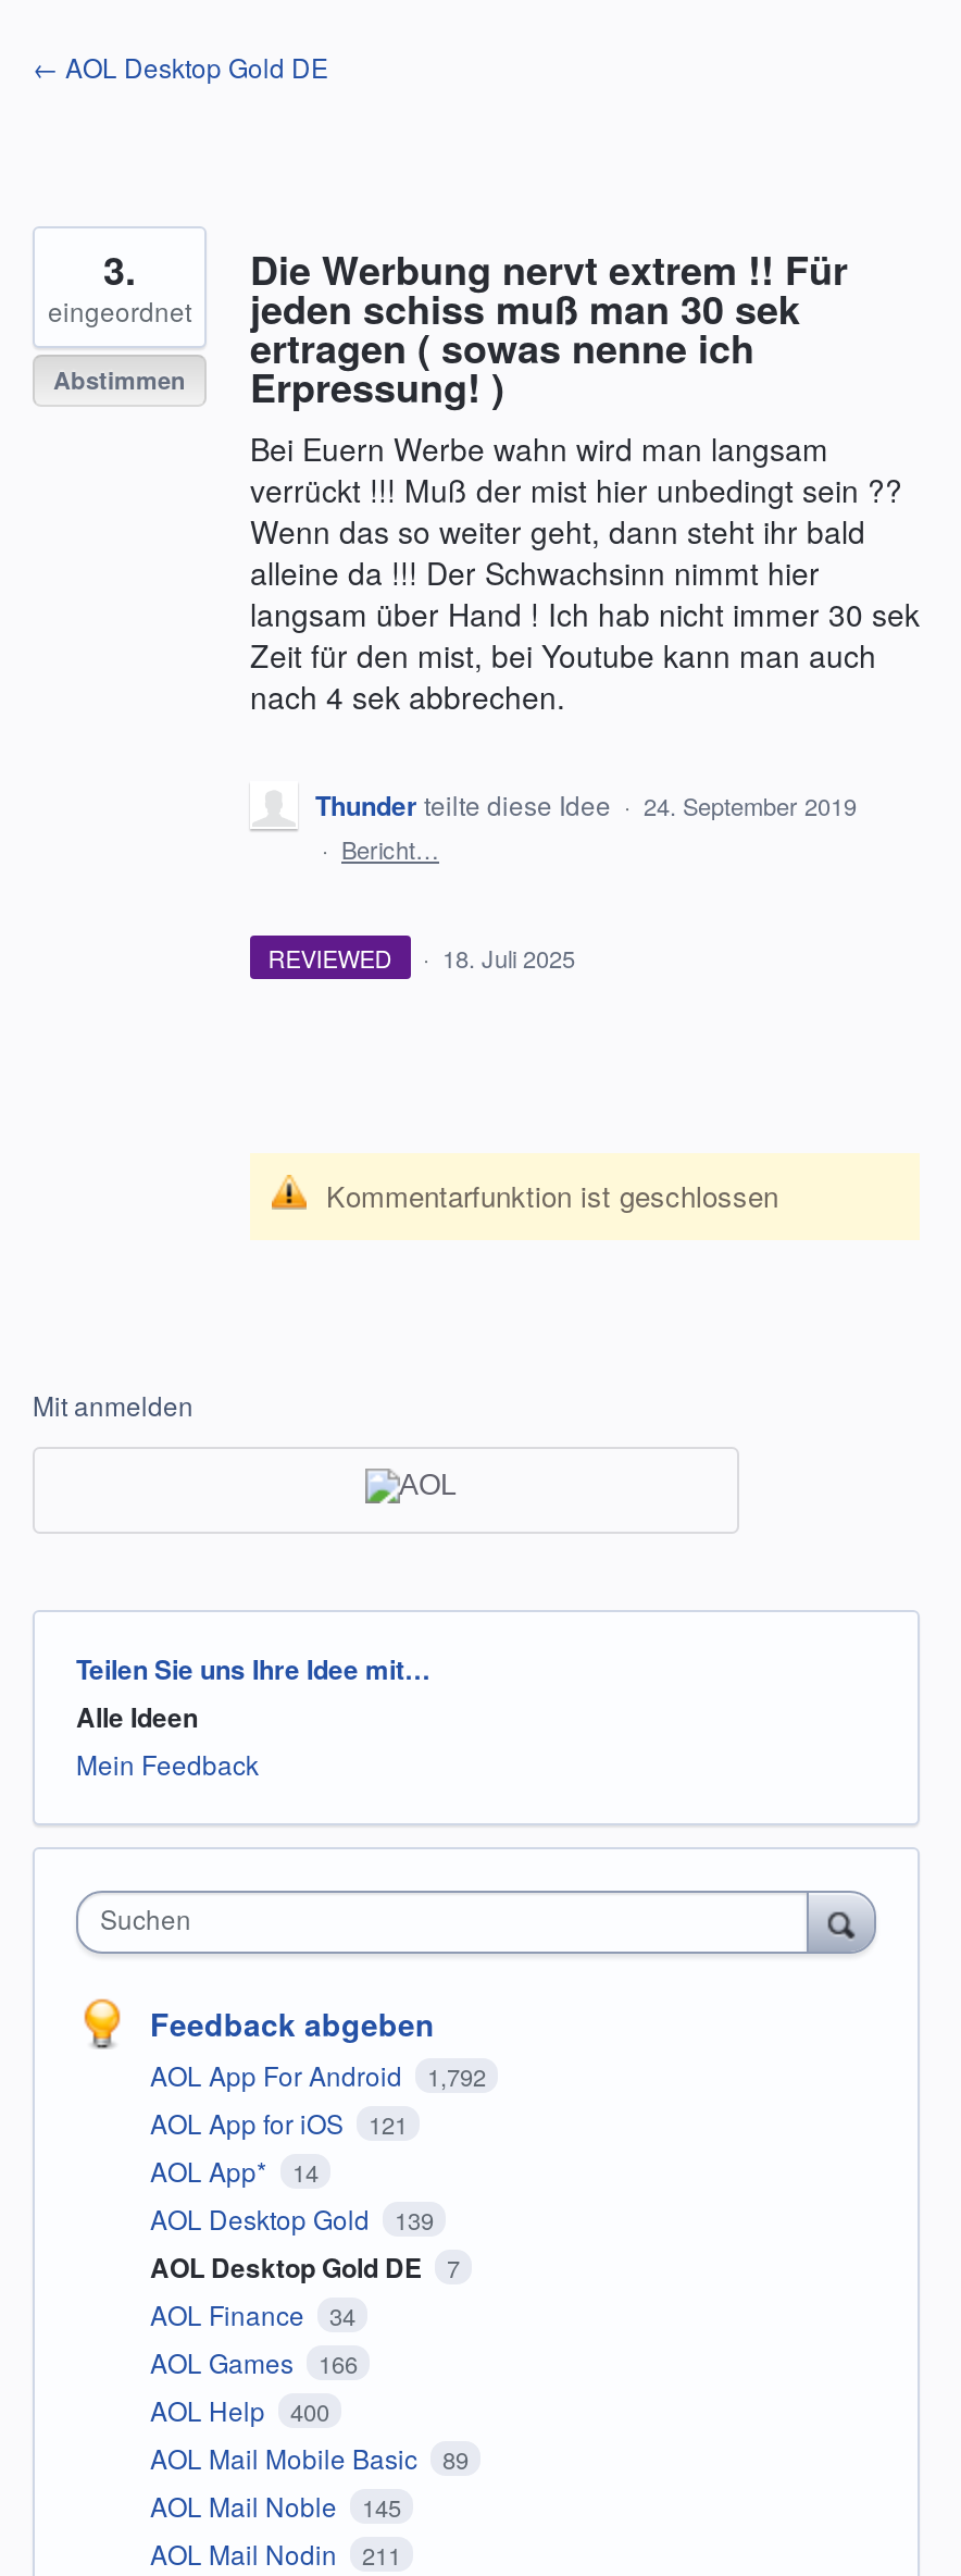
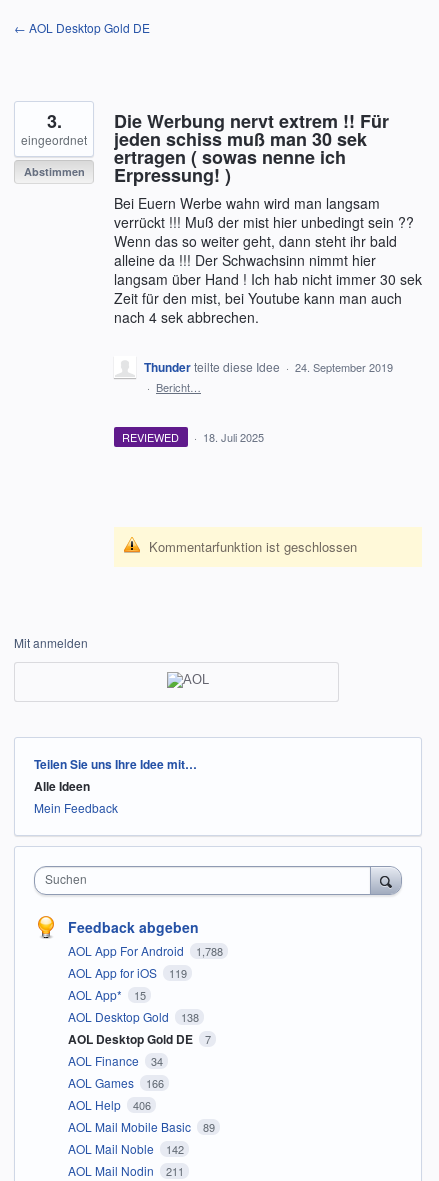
[150,2055,486,2092] AOL App For Android 1,792 -> [68,942,222,959] AOL App For Android 1,788
[150,2103,408,2140] AOL App for iOS 121 -> [68,964,186,981] AOL App for iOS 119
[150,2151,319,2188] AOL App* 14 -> [68,986,145,1003] AOL App* 15
[150,2199,434,2236] AOL Desktop Gold 139 -> [68,1008,198,1025] AOL Desktop Gold 138
[150,2390,329,2427] AOL Help 400 -> [68,1096,150,1113] AOL Help 406
[150,2486,401,2523] AOL Mail Noble 145 -> [68,1140,183,1157] AOL Mail Noble 142

